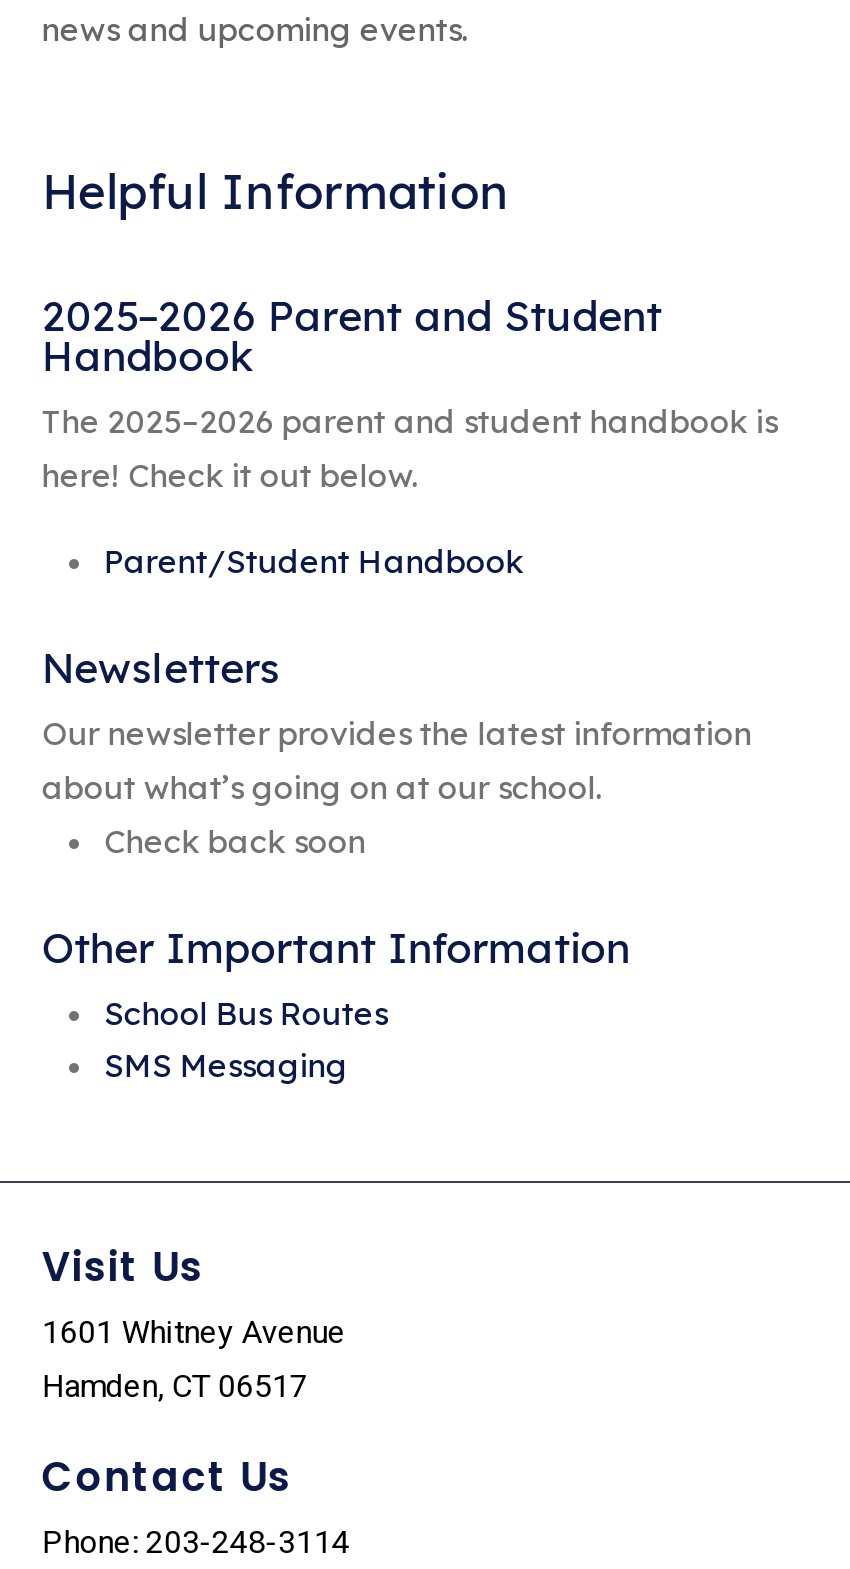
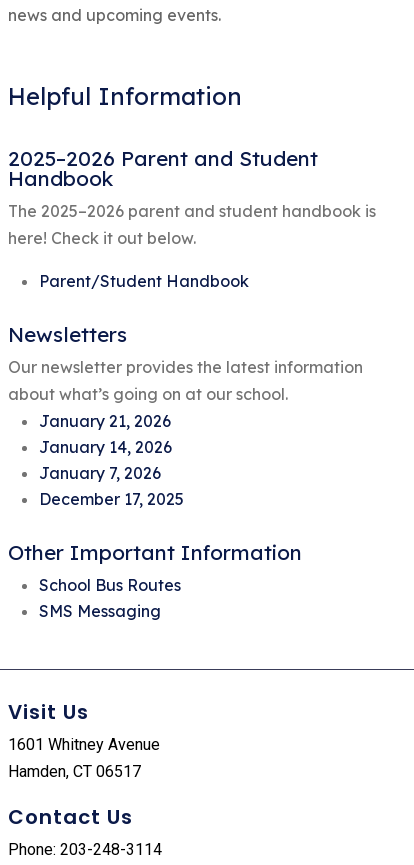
[104,821,366,861] Check back soon -> [39,411,184,509] January 21, 2026 | January 14, 2026 | January 7, 2026 | December 17, 2025

